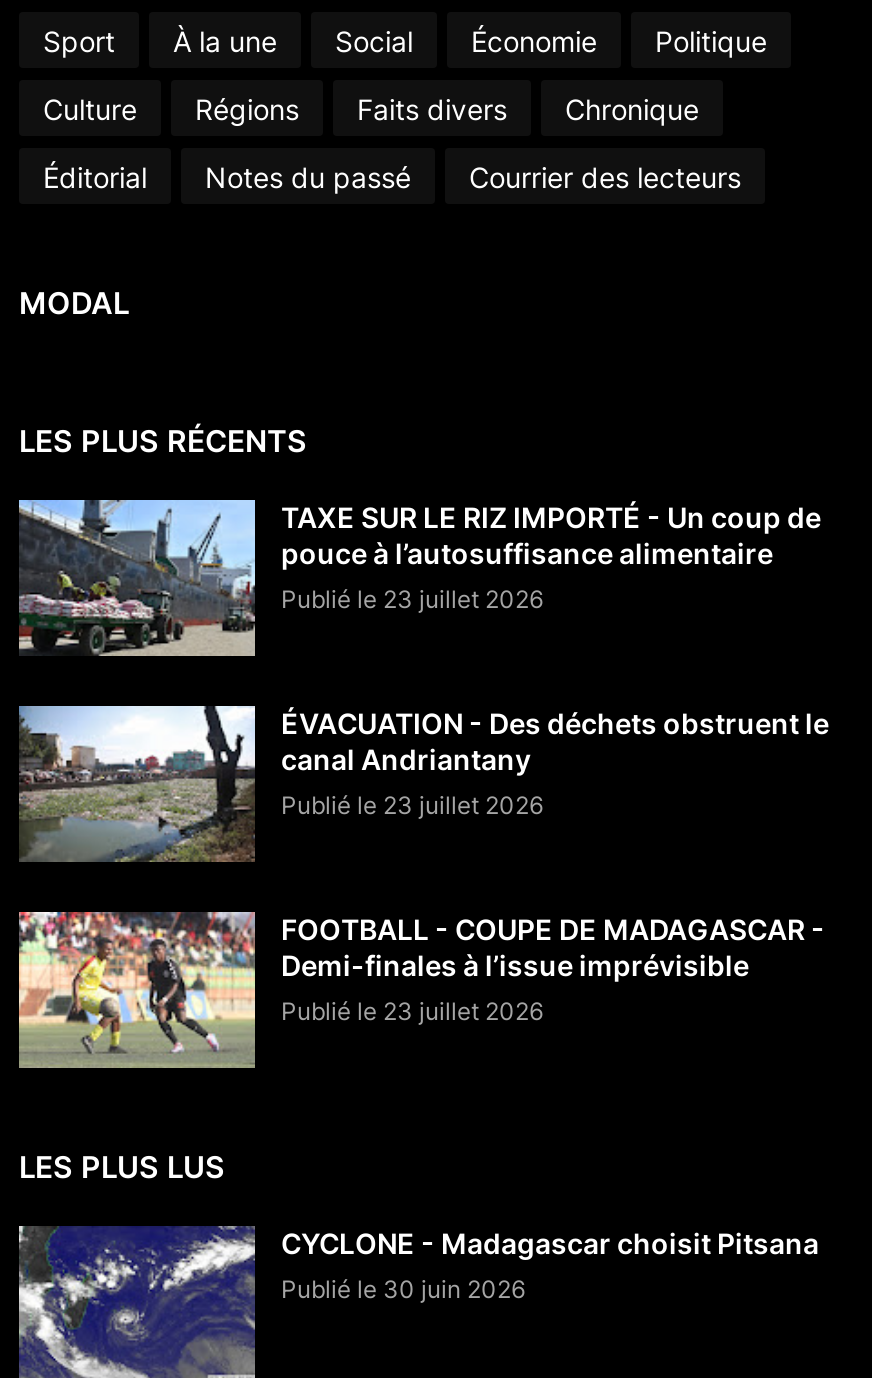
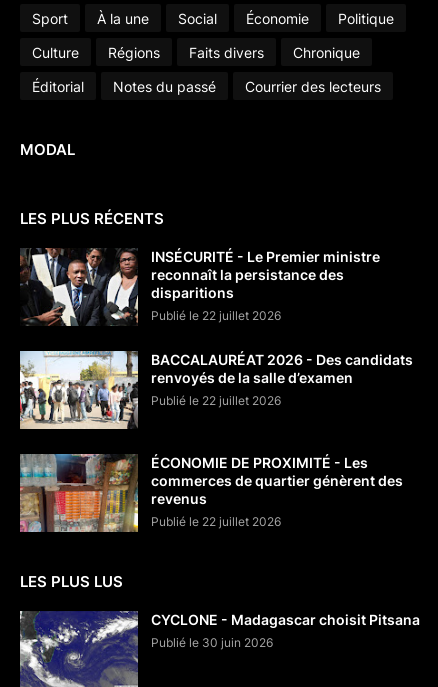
[17,498,821,658] [image] | TAXE SUR LE RIZ IMPORTÉ - Un coup de | pouce à l’autosuffisance alimentaire | Publié le 23 juillet 2026 -> [20,247,380,326] [image] | INSÉCURITÉ - Le Premier ministre | reconnaît la persistance des | disparitions | Publié le 22 juillet 2026
[19,704,829,862] [image] | ÉVACUATION - Des déchets obstruent le | canal Andriantany | Publié le 23 juillet 2026 -> [19,350,413,430] [image] | BACCALAURÉAT 2026 - Des candidats | renvoyés de la salle d’examen | Publié le 22 juillet 2026
[17,910,825,1068] [image] | FOOTBALL - COUPE DE MADAGASCAR - | Demi-finales à l’issue imprévisible | Publié le 23 juillet 2026 -> [19,453,403,532] [image] | ÉCONOMIE DE PROXIMITÉ - Les | commerces de quartier génèrent des | revenus | Publié le 22 juillet 2026

